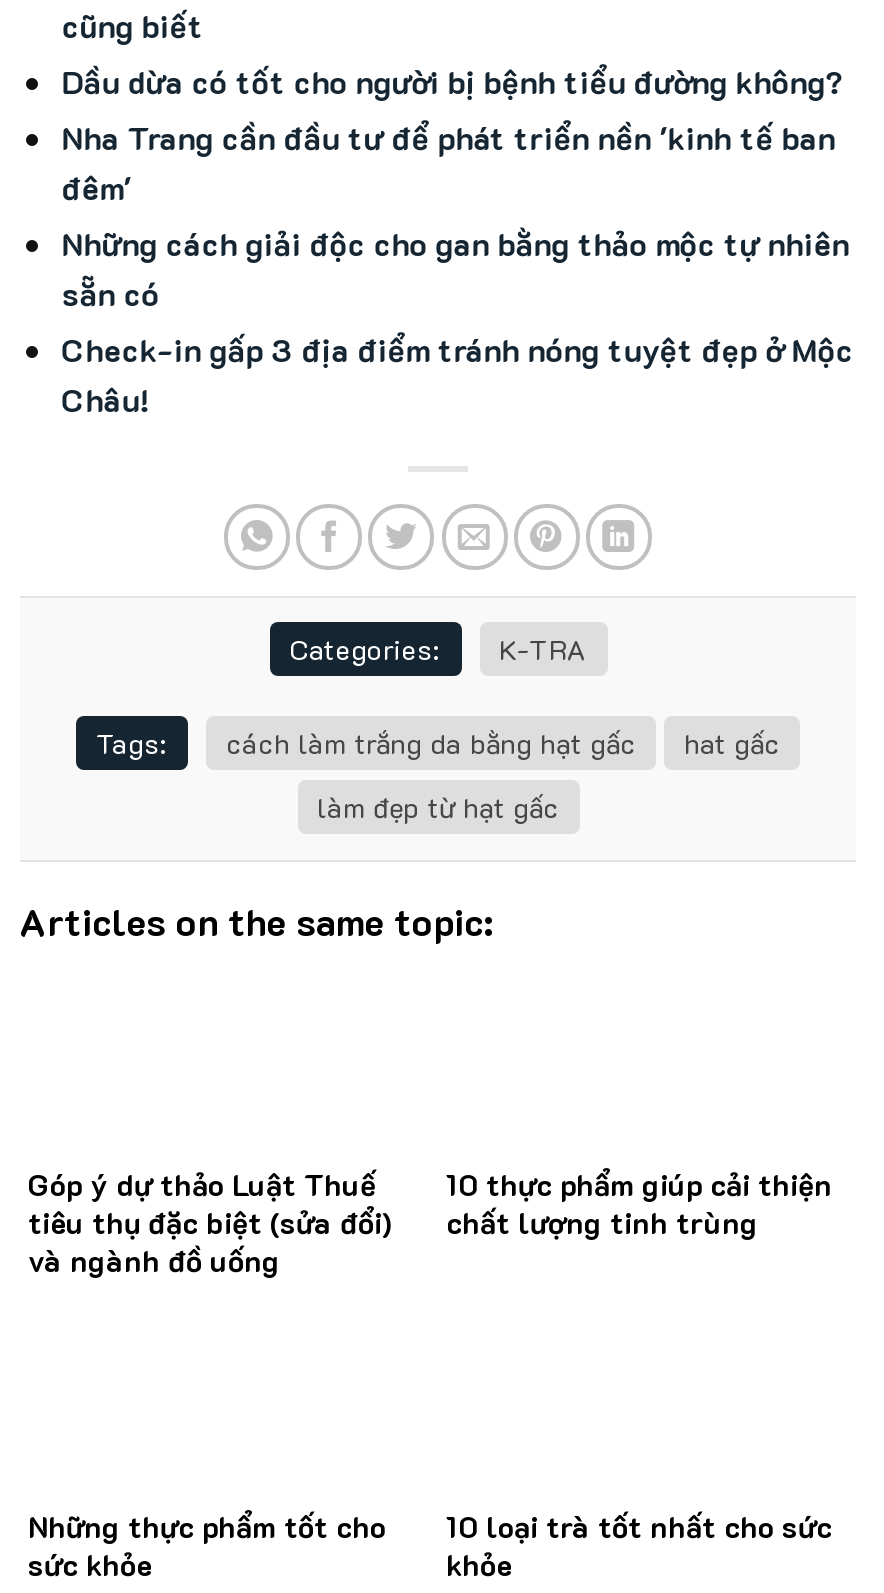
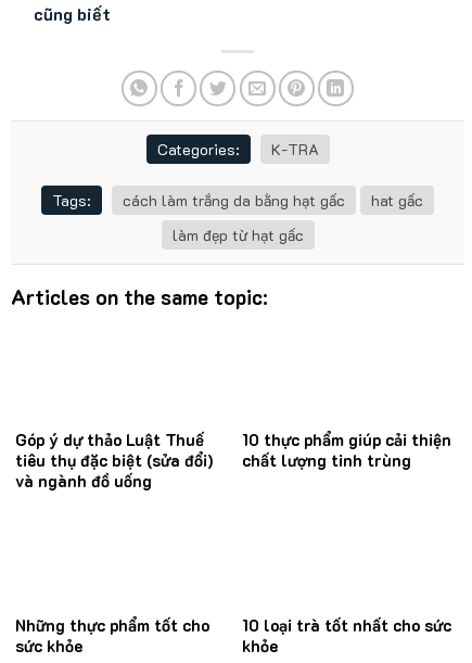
[62,61,854,421] Dầu dừa có tốt cho người bị bệnh tiểu đường không? | Nha Trang cần đầu tư để phát triển nền 'kinh tế ban | đêm' | Những cách giải độc cho gan bằng thảo mộc tự nhiên | sẵn có | Check-in gấp 3 địa điểm tránh nóng tuyệt đẹp ở Mộc | Châu! -> none

